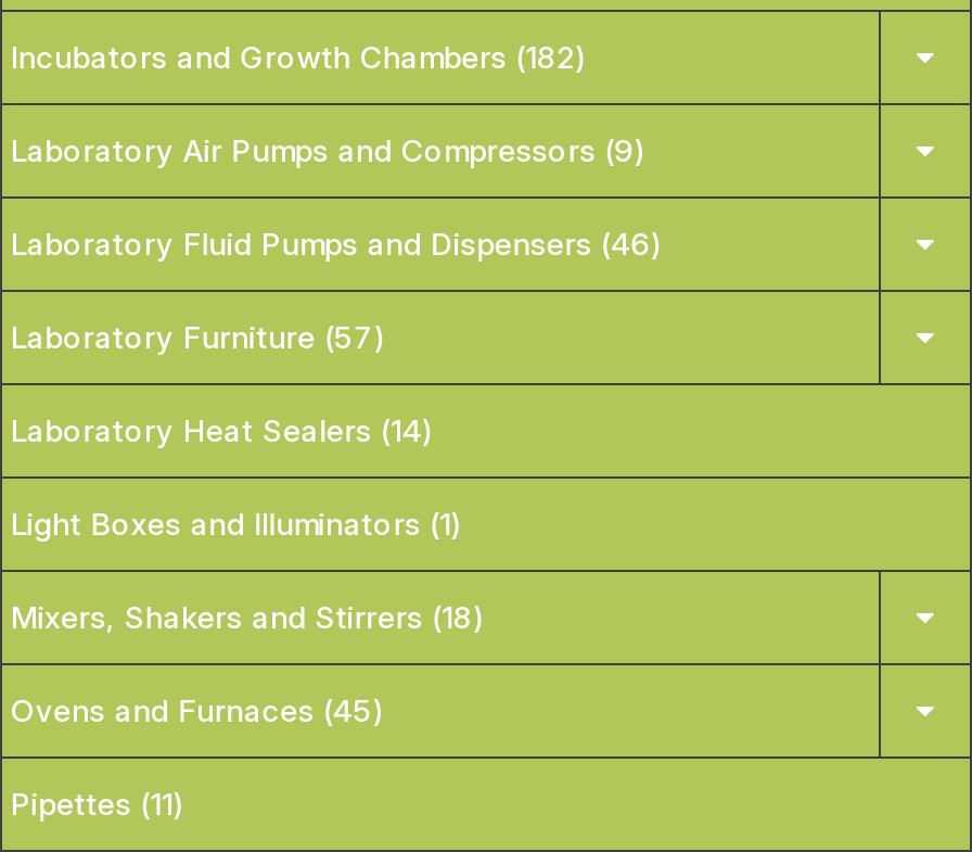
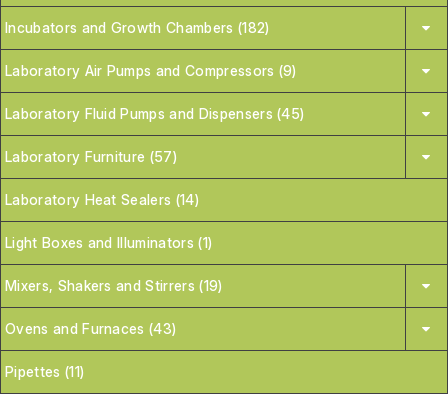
[11,224,661,261] Laboratory Fluid Pumps and Dispensers (46) -> [5,105,304,122] Laboratory Fluid Pumps and Dispensers (45)
[11,598,483,635] Mixers, Shakers and Stirrers (18) -> [5,277,223,294] Mixers, Shakers and Stirrers (19)
[11,691,383,728] Ovens and Furnaces (45) -> [5,320,176,337] Ovens and Furnaces (43)

